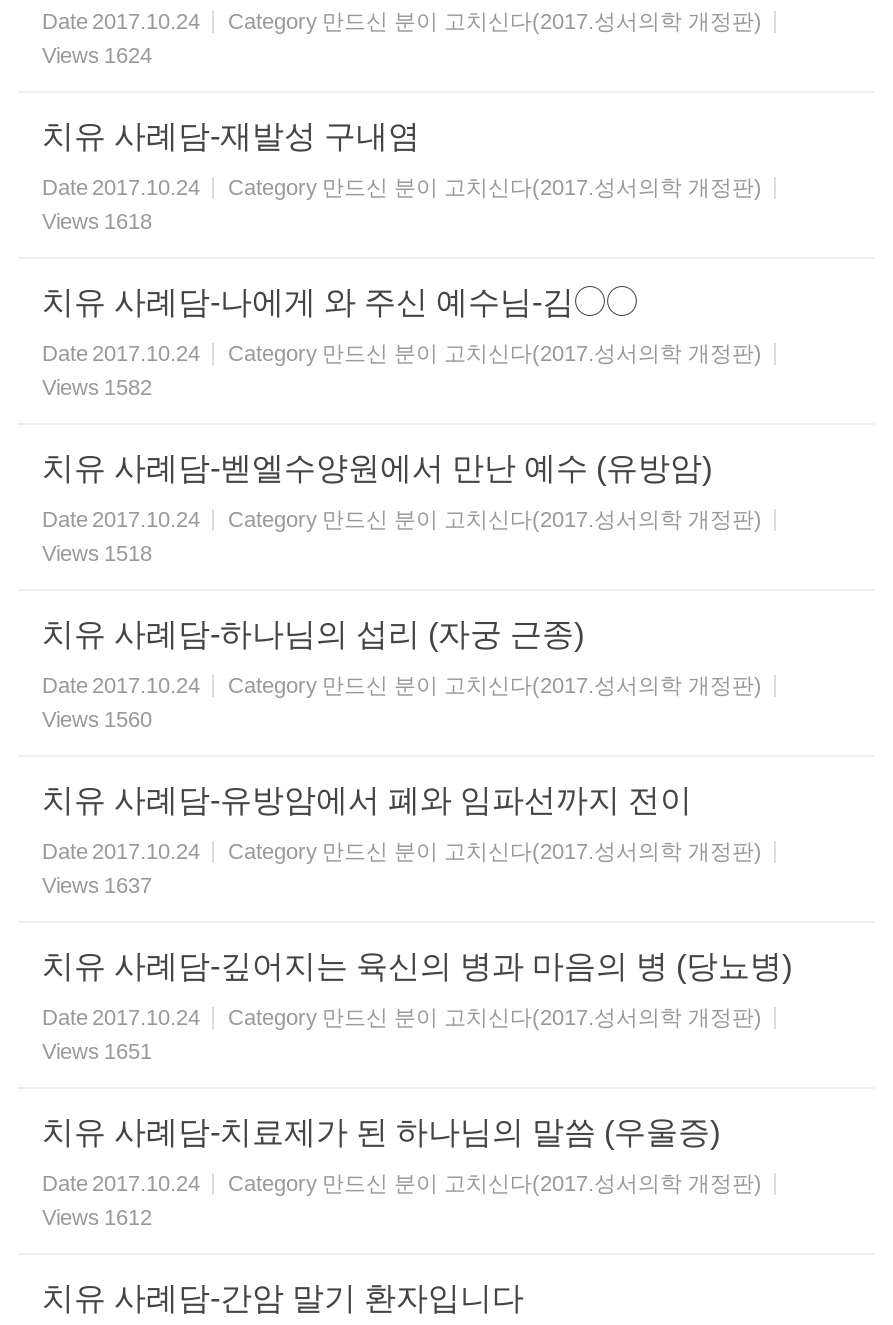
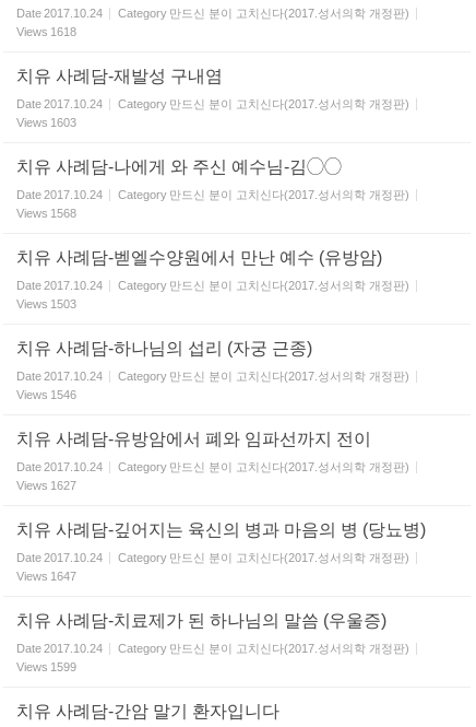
[42,43,152,67] Views 1624 -> [16,25,76,38] Views 1618
[42,209,152,233] Views 1618 -> [16,116,76,129] Views 1603
[42,375,152,399] Views 1582 -> [16,207,76,220] Views 1568
[42,541,152,565] Views 1518 -> [16,297,76,310] Views 1503
[42,707,152,731] Views 1560 -> [16,388,76,401] Views 1546
[42,873,152,897] Views 1637 -> [16,479,76,492] Views 1627
[42,1039,152,1063] Views 1651 -> [16,570,76,583] Views 1647
[42,1205,152,1229] Views 1612 -> [16,660,76,673] Views 1599

